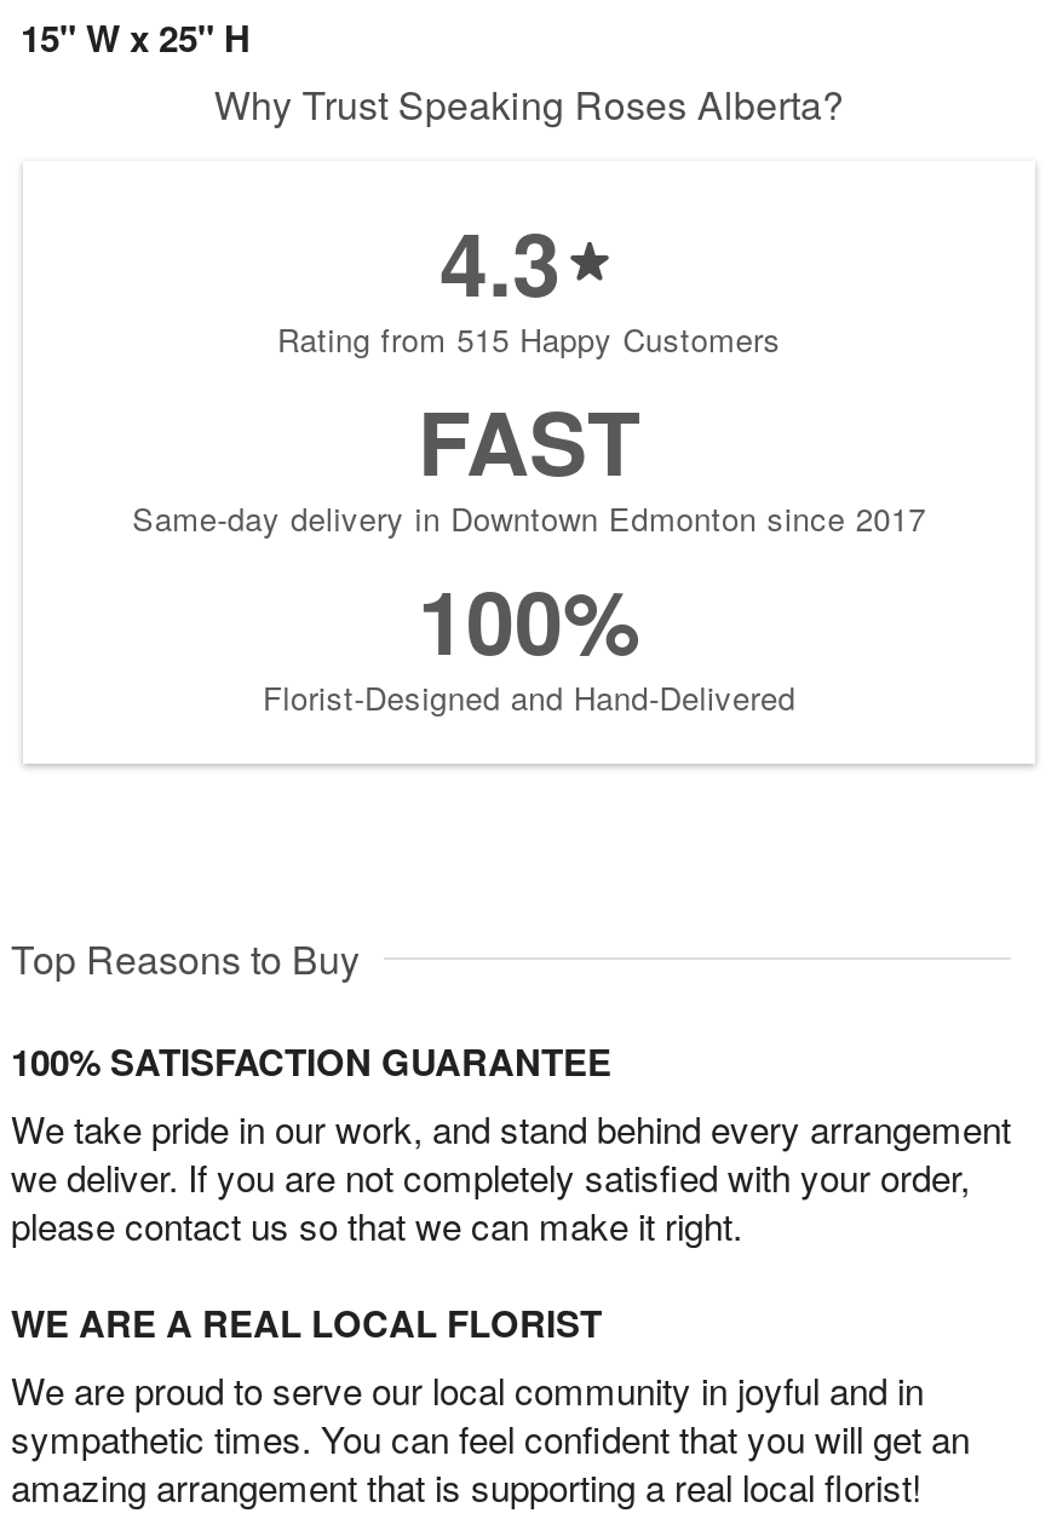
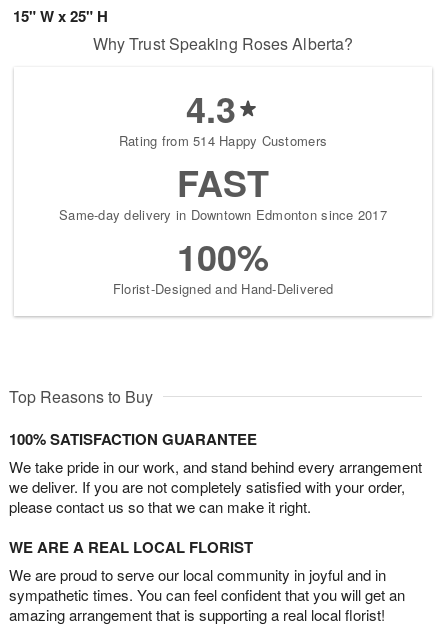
[277,317,781,363] Rating from 515 Happy Customers -> [119,131,327,150] Rating from 514 Happy Customers

